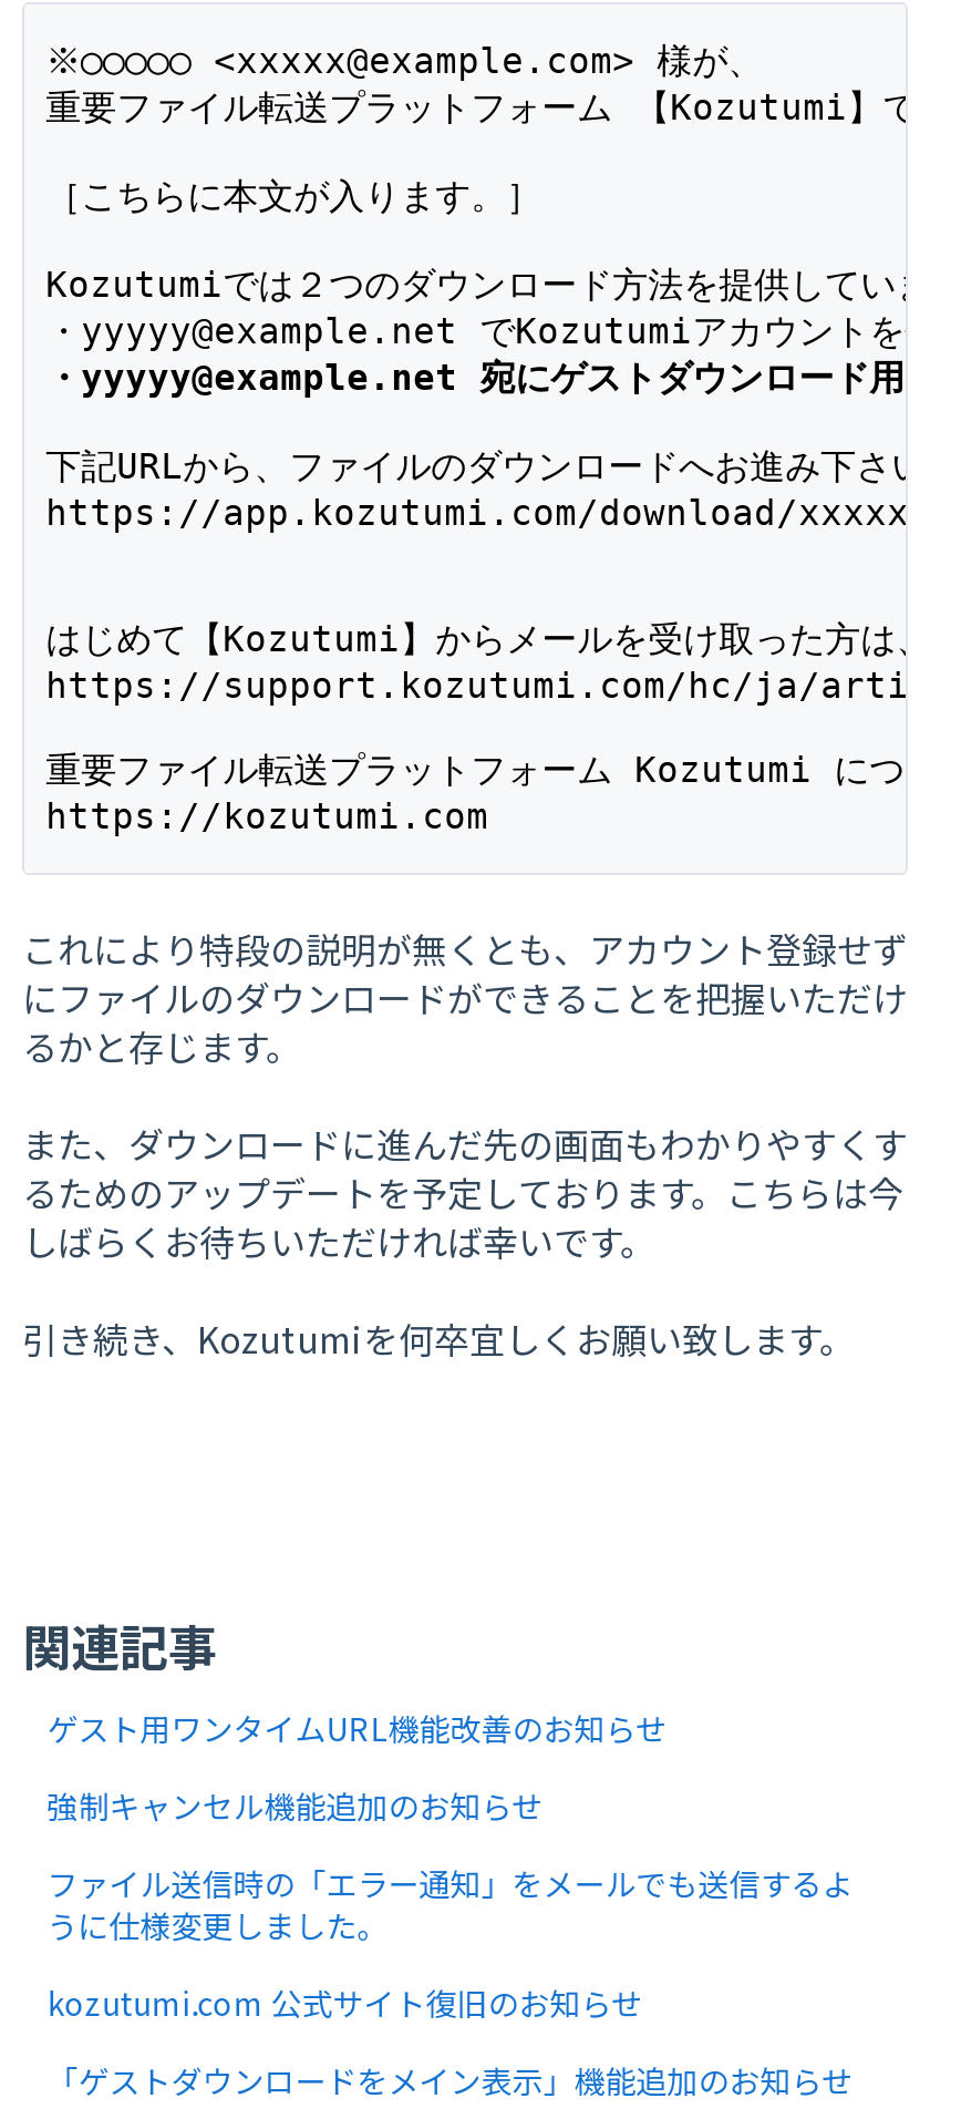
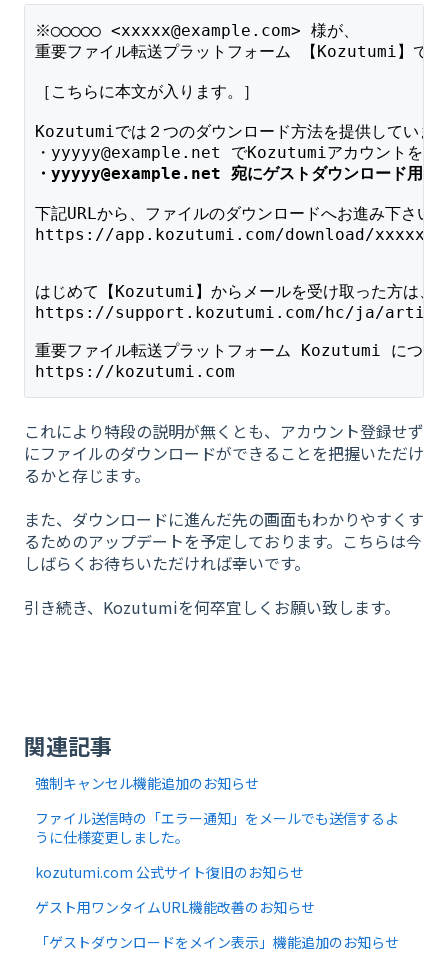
moved [47,1705,667,1749] -> [35,897,315,917]: ゲスト用ワンタイムURL機能改善のお知らせ
moved [47,1783,853,2024] -> [35,773,399,882]: 強制キャンセル機能追加のお知らせ | ファイル送信時の「エラー通知」をメールでも送信するよ | うに仕様変更しました。 | kozutumi.com 公式サイト復旧のお知らせ

